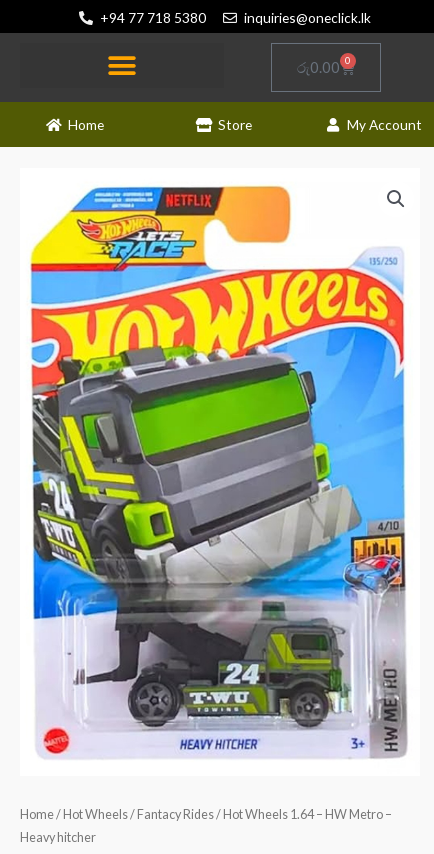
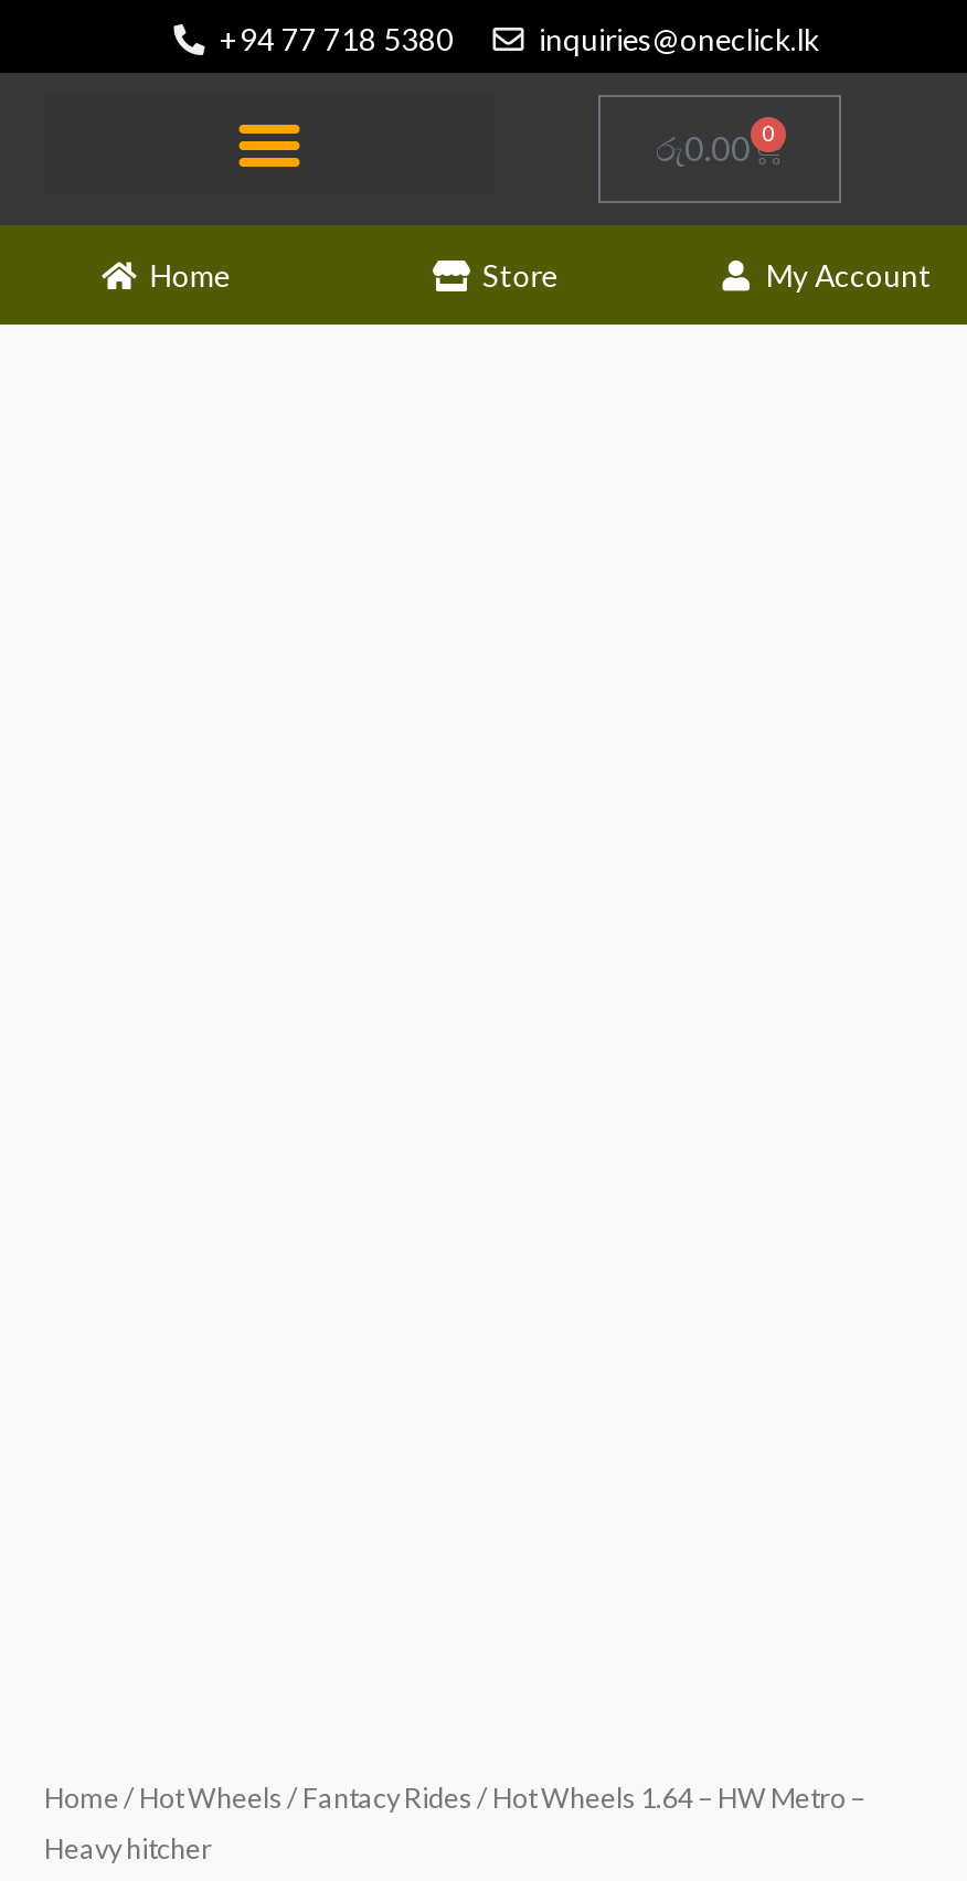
[30,185,408,759] [image] -> none

